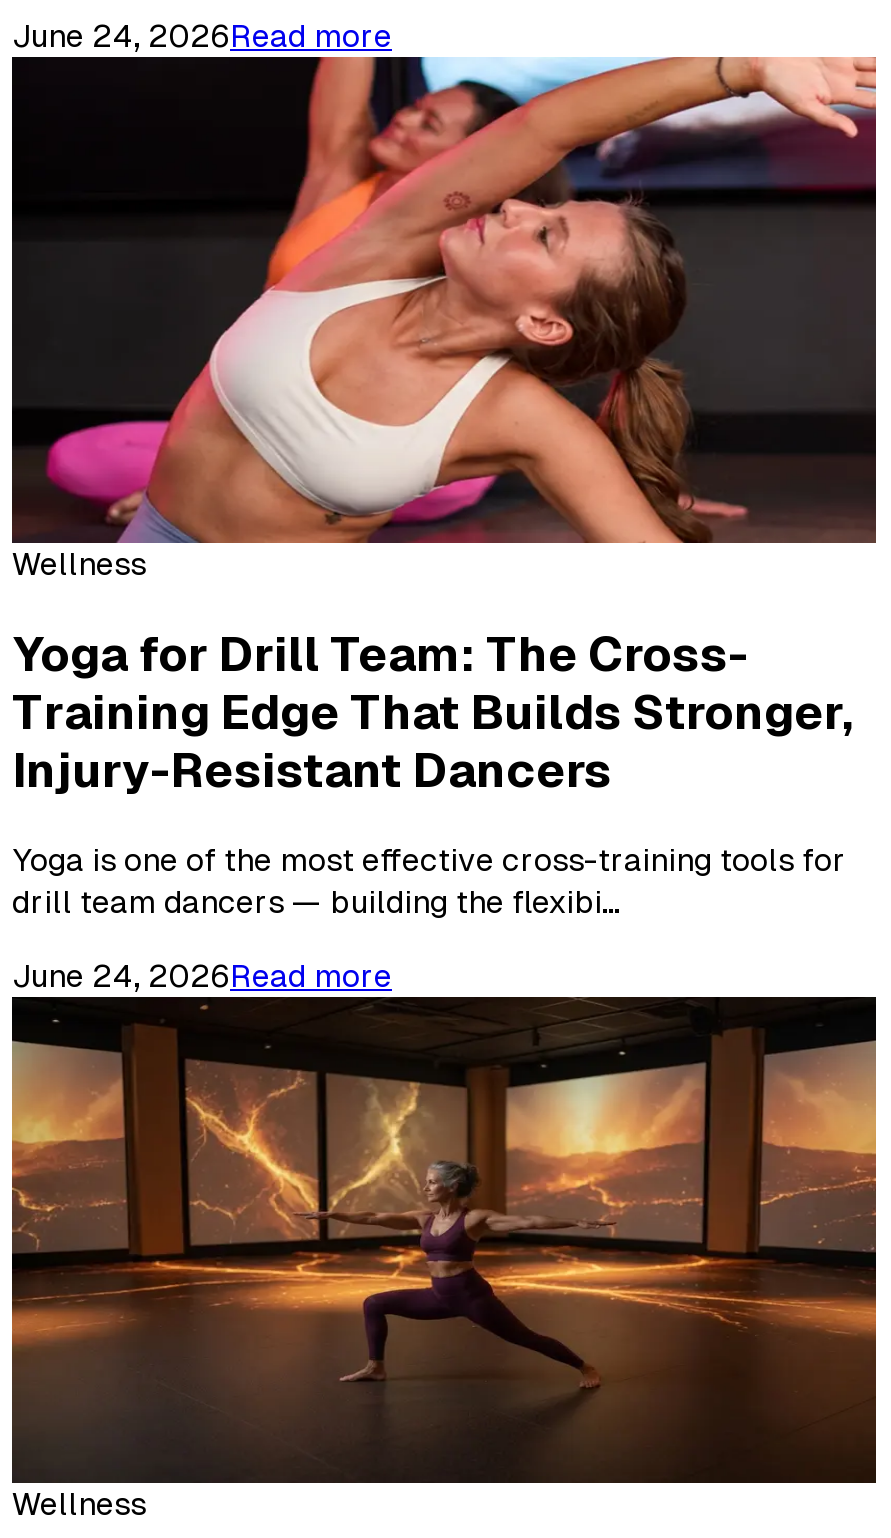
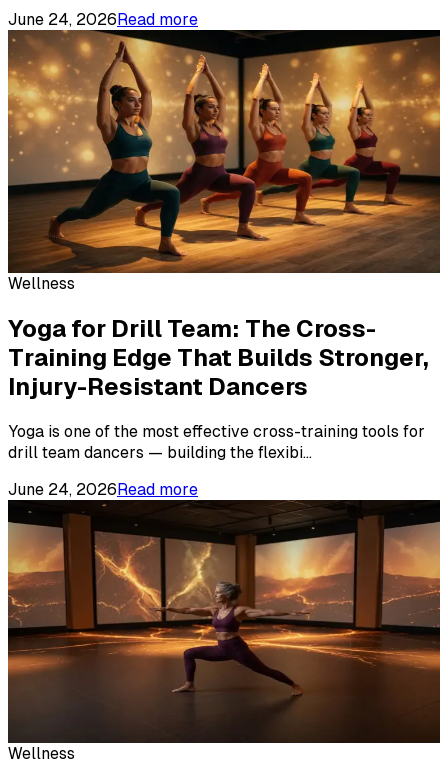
[10,55,878,545] [image] -> [7,29,441,274] [image]

